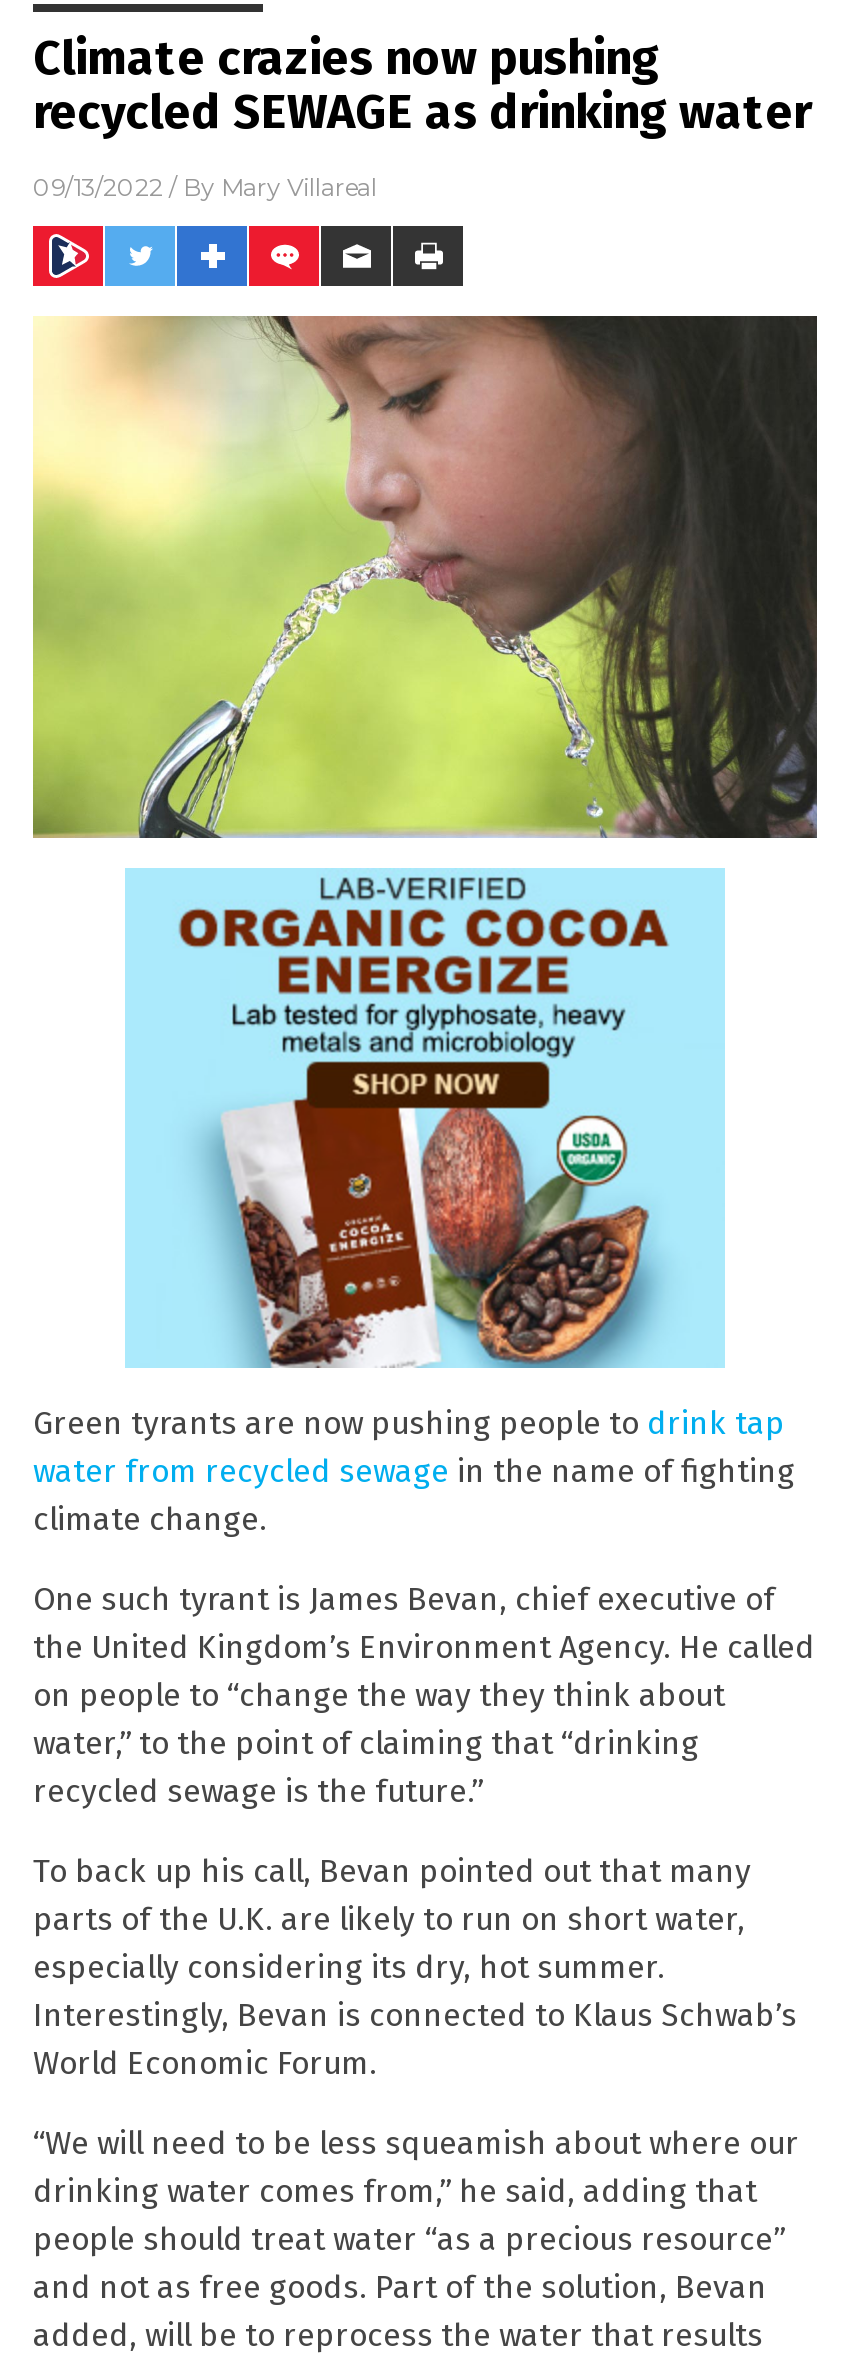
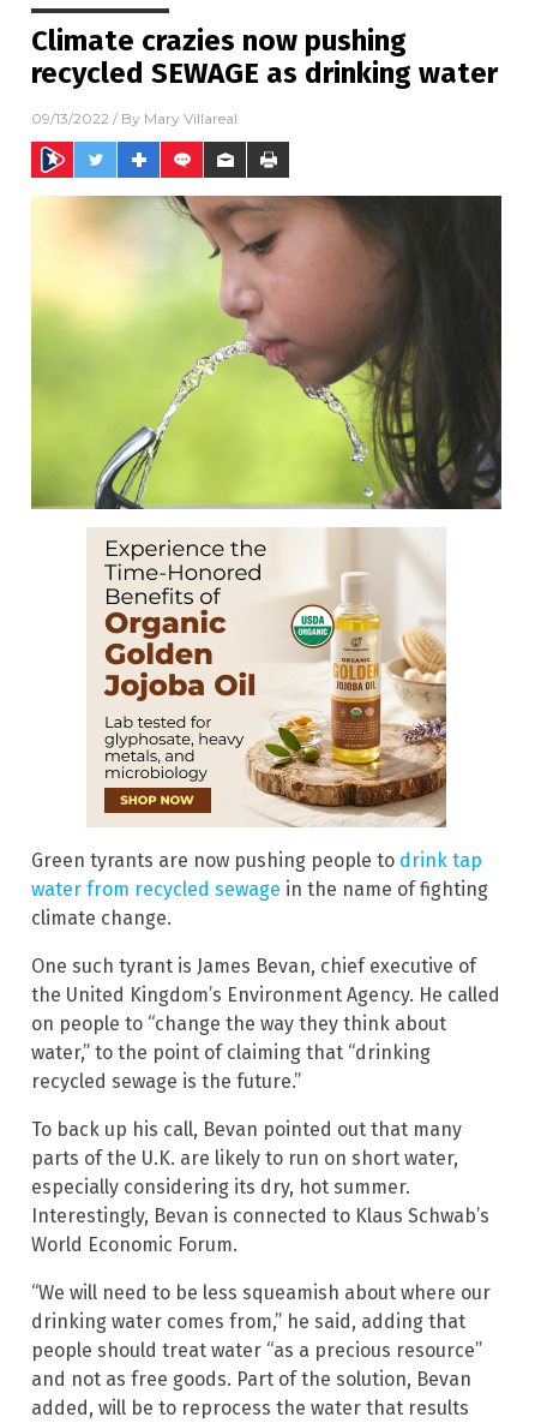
[125,868,725,1370] [image] -> [88,527,447,829] [image]

